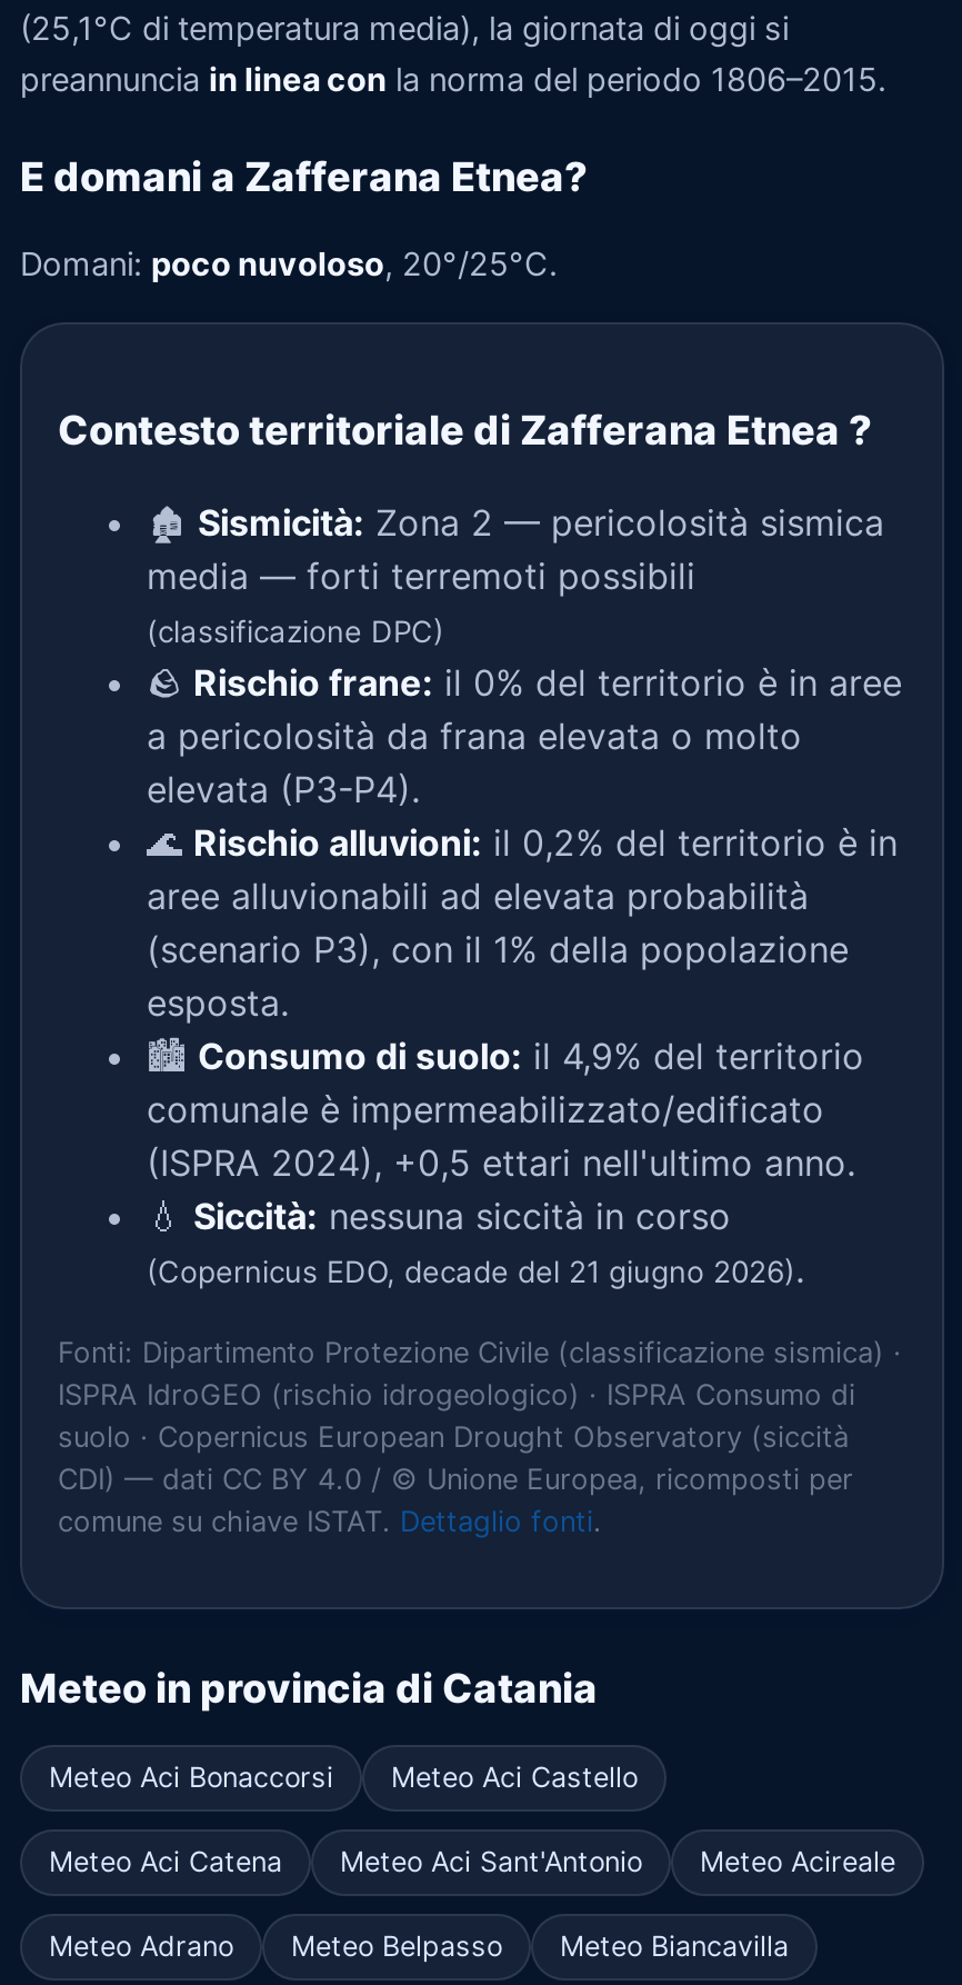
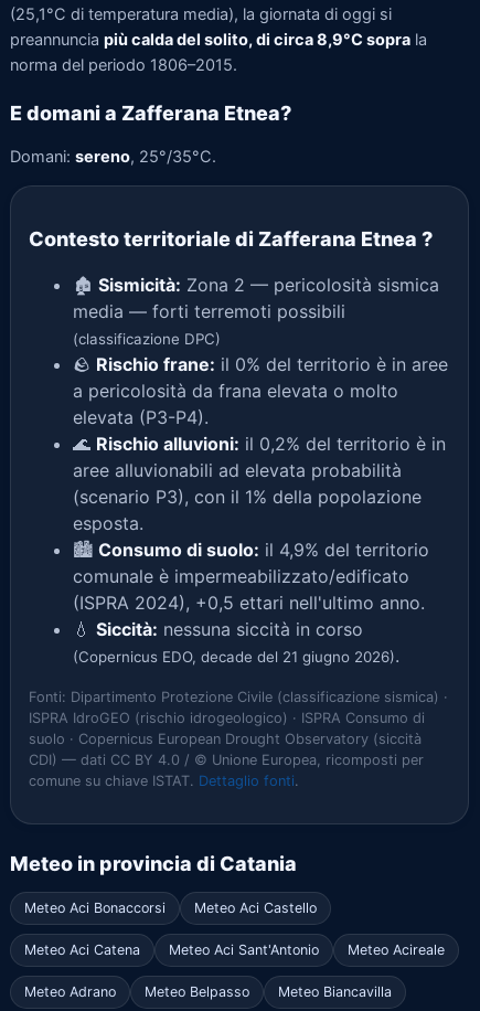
[20,60,886,100] preannuncia in linea con la norma del periodo 1806–2015. -> [10,30,427,75] preannuncia più calda del solito, di circa 8,9°C sopra la | norma del periodo 1806–2015.
[20,243,558,283] Domani: poco nuvoloso, 20°/25°C. -> [10,146,216,166] Domani: sereno, 25°/35°C.

